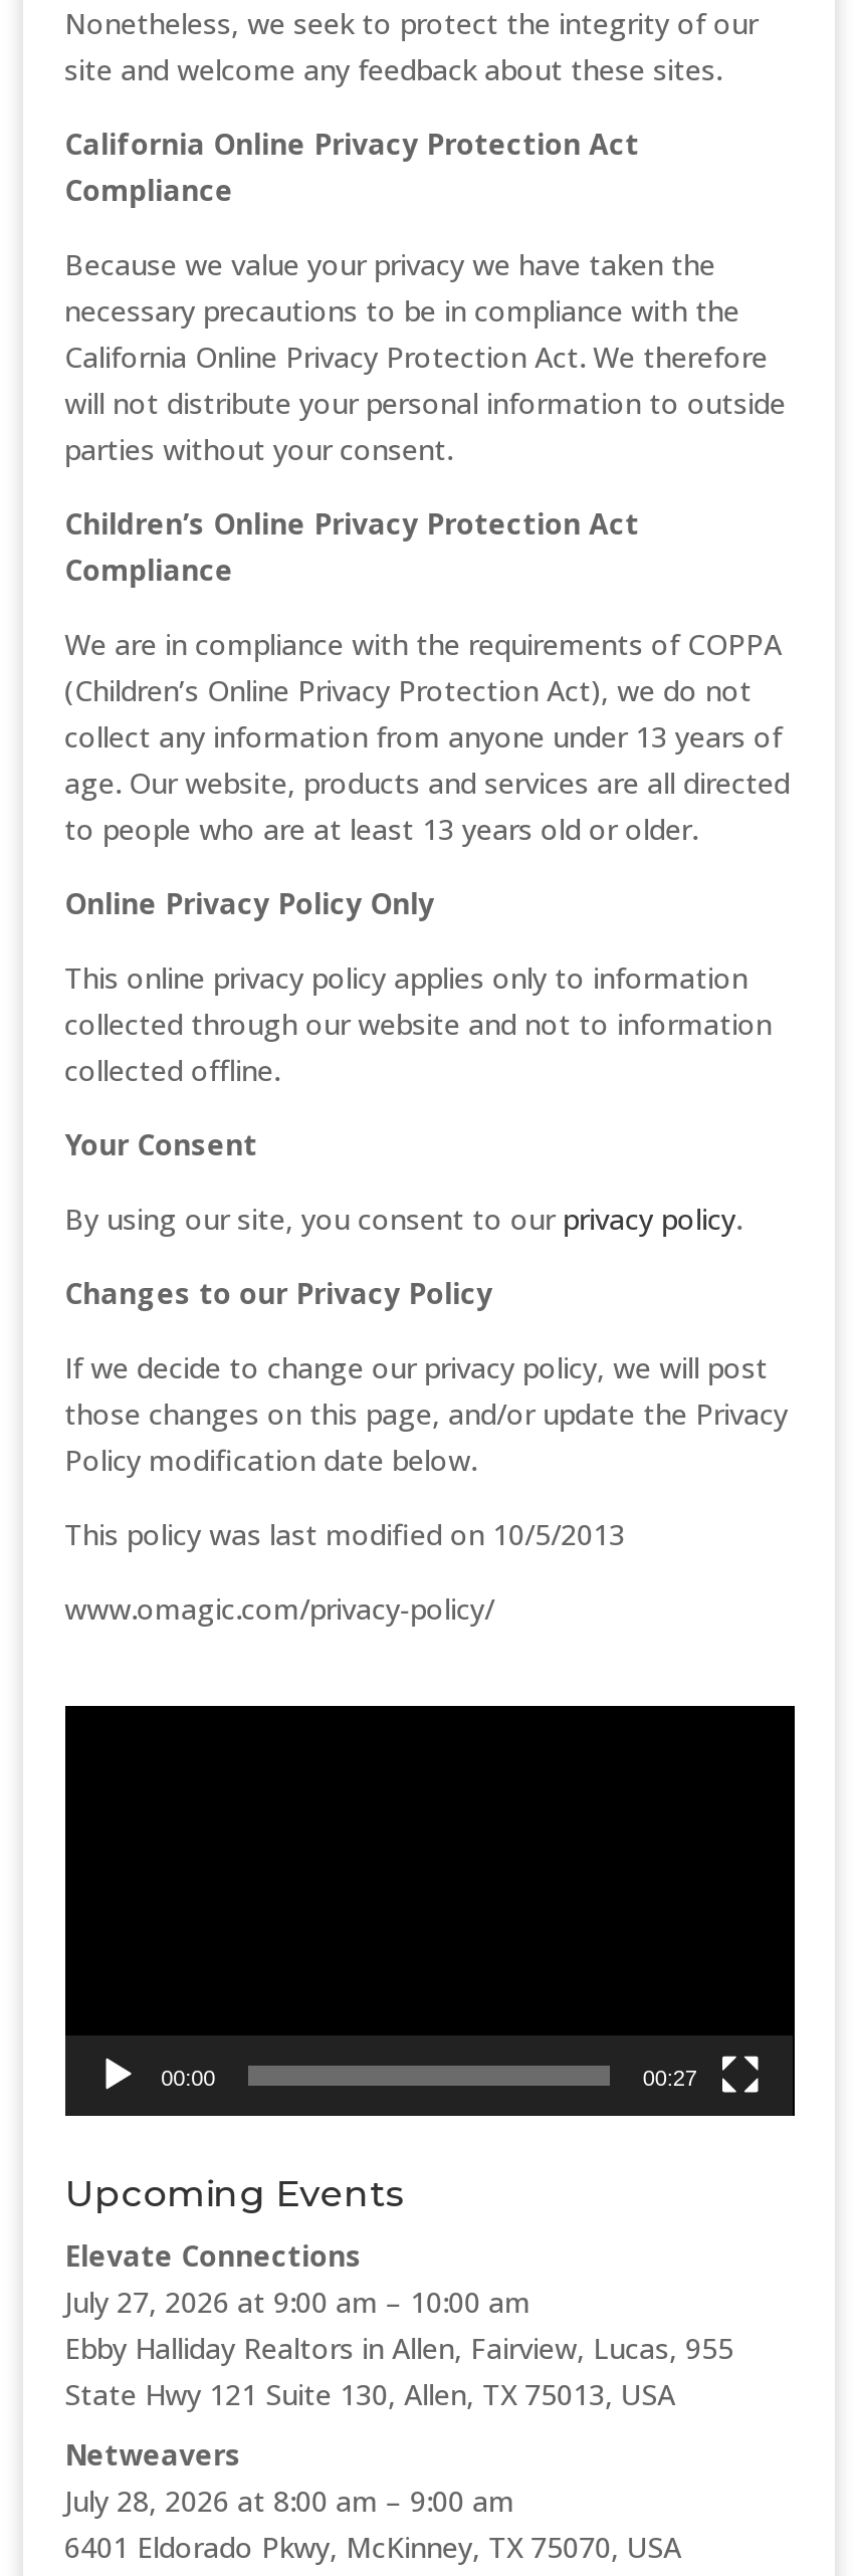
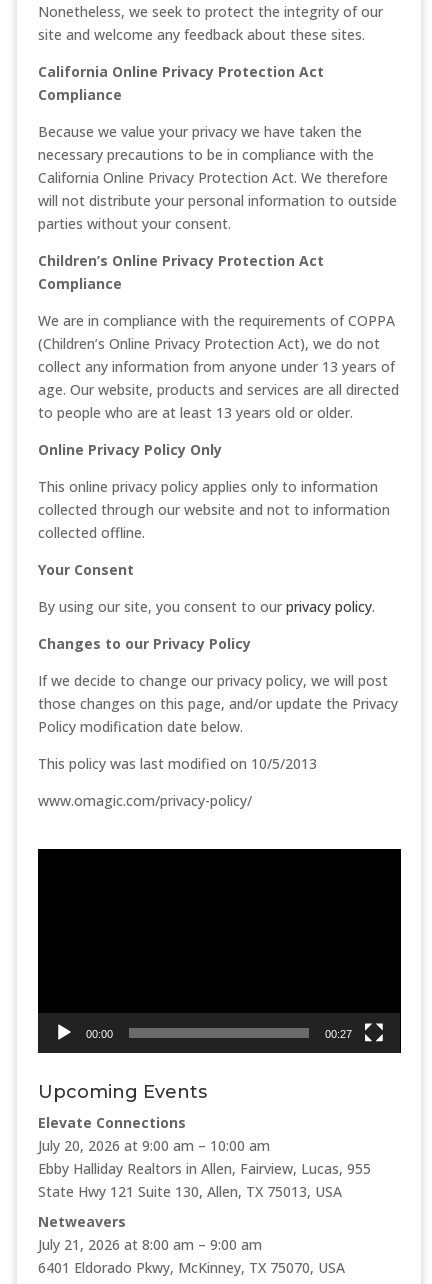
[65,2283,531,2321] July 27, 2026 at 9:00 am – 10:00 am -> [38,1136,270,1155] July 20, 2026 at 9:00 am – 10:00 am
[65,2482,515,2520] July 28, 2026 at 8:00 am – 9:00 am -> [38,1235,262,1254] July 21, 2026 at 8:00 am – 9:00 am

